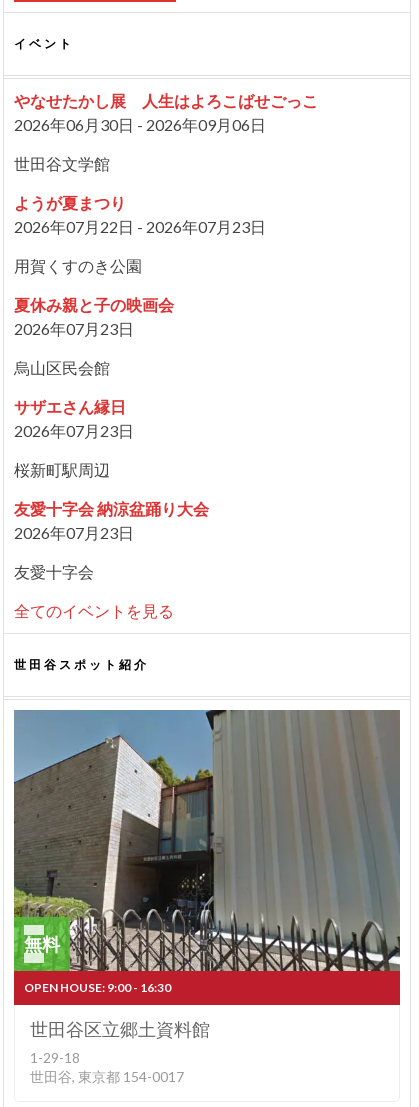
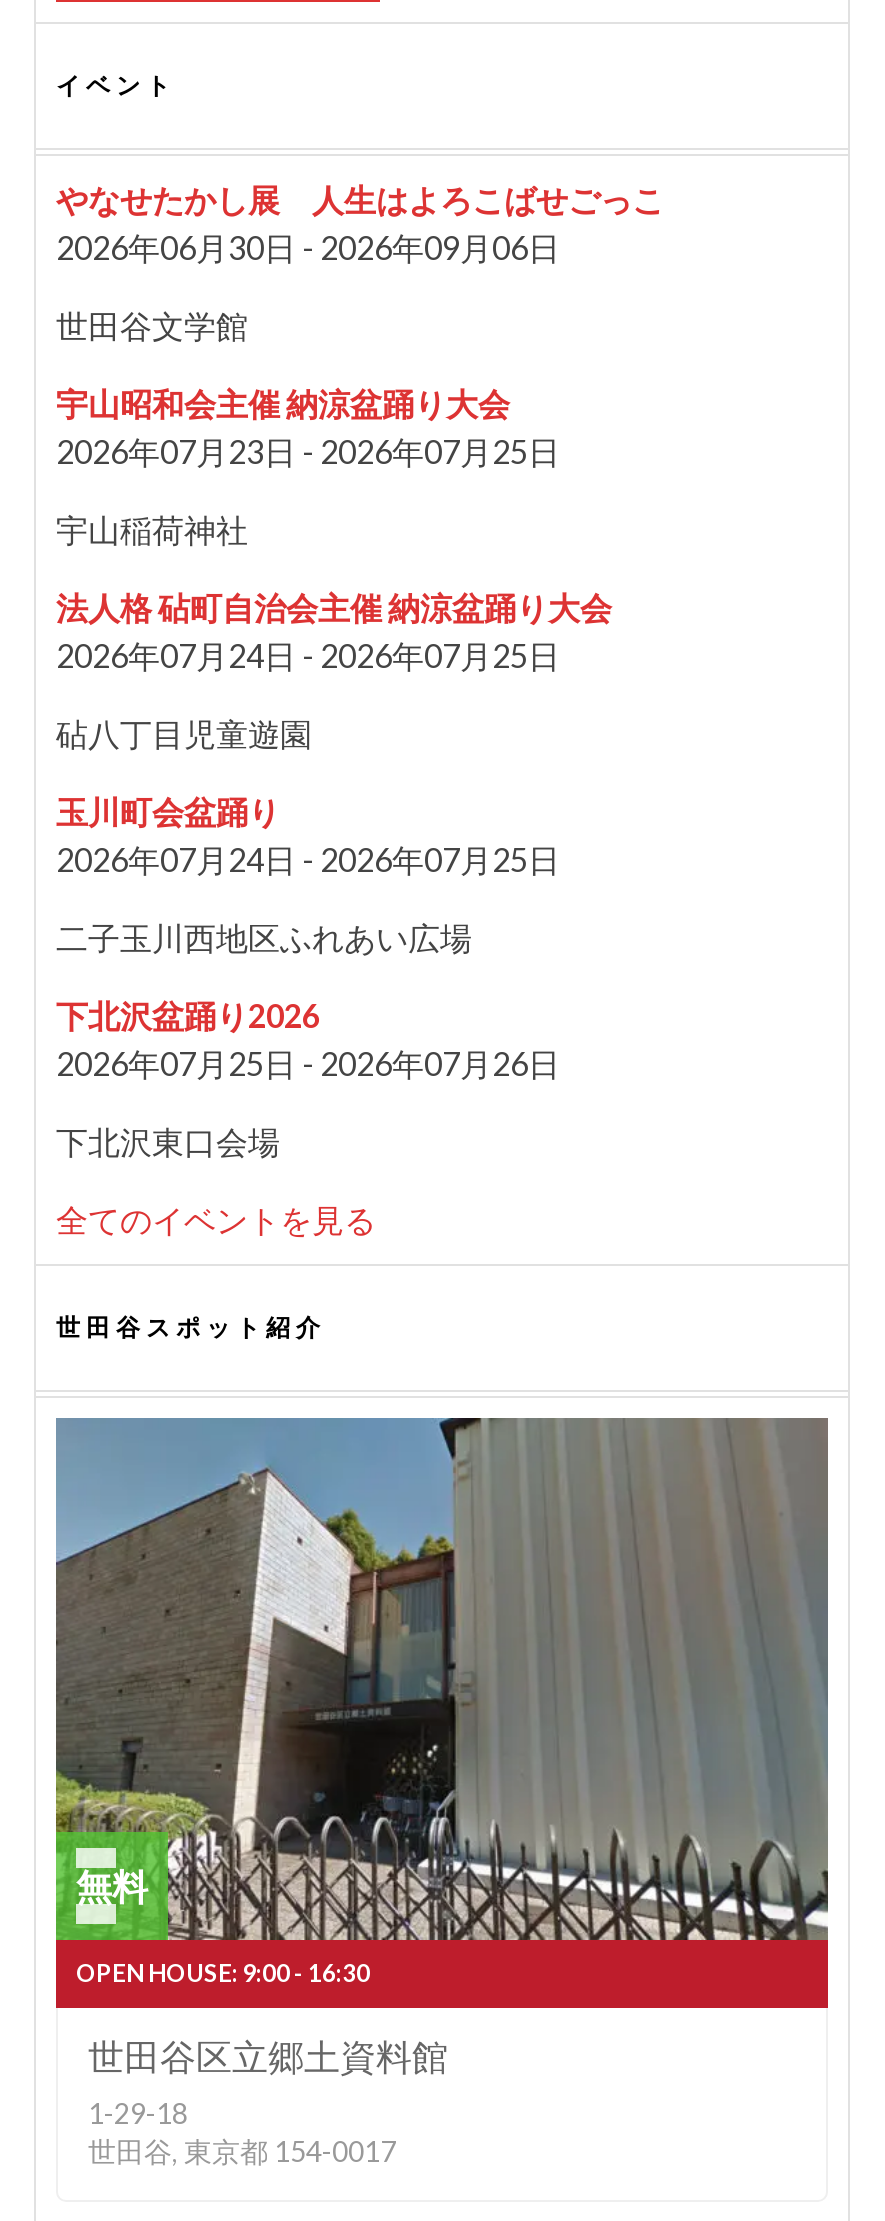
[14,192,266,235] ようが夏まつり | 2026年07月22日 - 2026年07月23日 -> [56,383,560,469] 宇山昭和会主催 納涼盆踊り大会 | 2026年07月23日 - 2026年07月25日
[14,255,142,274] 用賀くすのき公園 -> [56,509,248,547] 宇山稲荷神社
[14,294,174,337] 夏休み親と子の映画会 | 2026年07月23日 -> [56,587,612,673] 法人格 砧町自治会主催 納涼盆踊り大会 | 2026年07月24日 - 2026年07月25日
[14,357,110,376] 烏山区民会館 -> [56,713,312,751] 砧八丁目児童遊園
[14,396,134,439] サザエさん縁日 | 2026年07月23日 -> [56,791,560,877] 玉川町会盆踊り | 2026年07月24日 - 2026年07月25日
[14,459,110,478] 桜新町駅周辺 -> [56,917,472,955] 二子玉川西地区ふれあい広場
[14,498,209,541] 友愛十字会 納涼盆踊り大会 | 2026年07月23日 -> [56,995,560,1081] 下北沢盆踊り2026 | 2026年07月25日 - 2026年07月26日
[14,561,94,580] 友愛十字会 -> [56,1121,280,1159] 下北沢東口会場

